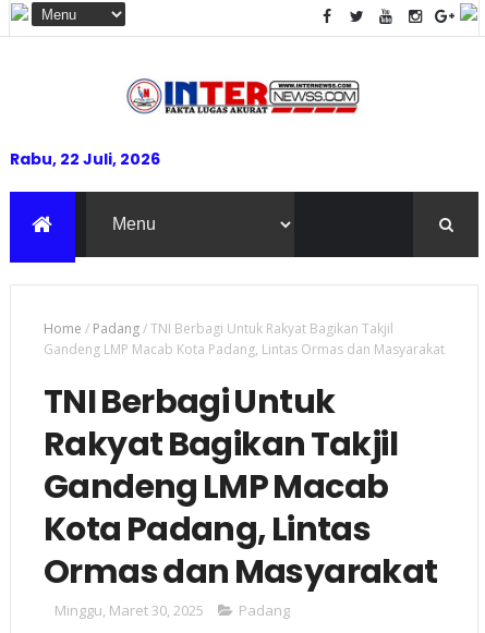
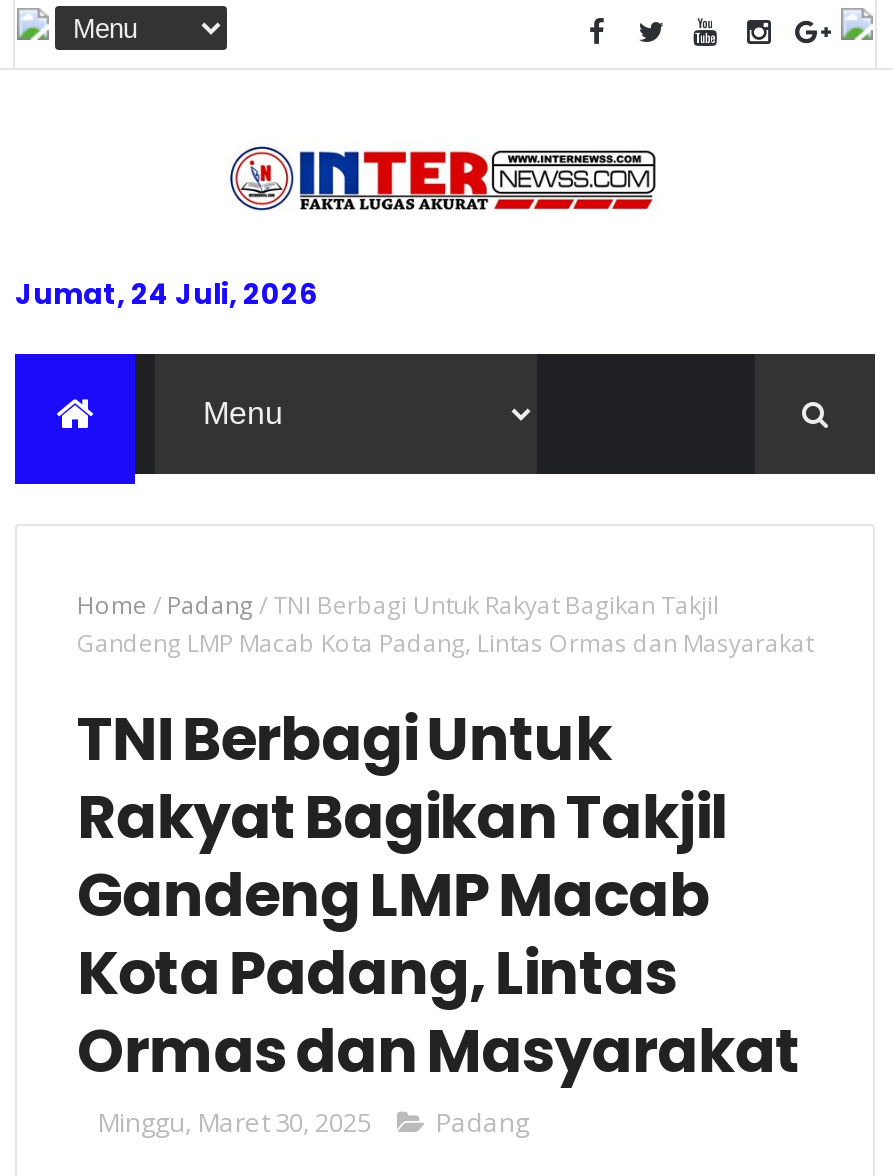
[10,148,160,170] Rabu, 22 Juli, 2026 -> [15,273,317,313] Jumat, 24 Juli, 2026

